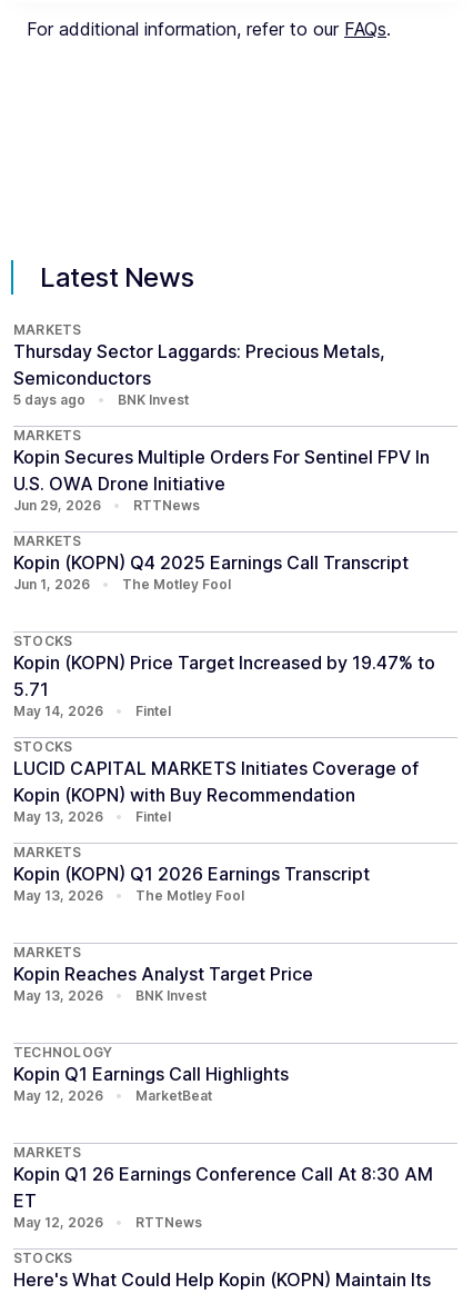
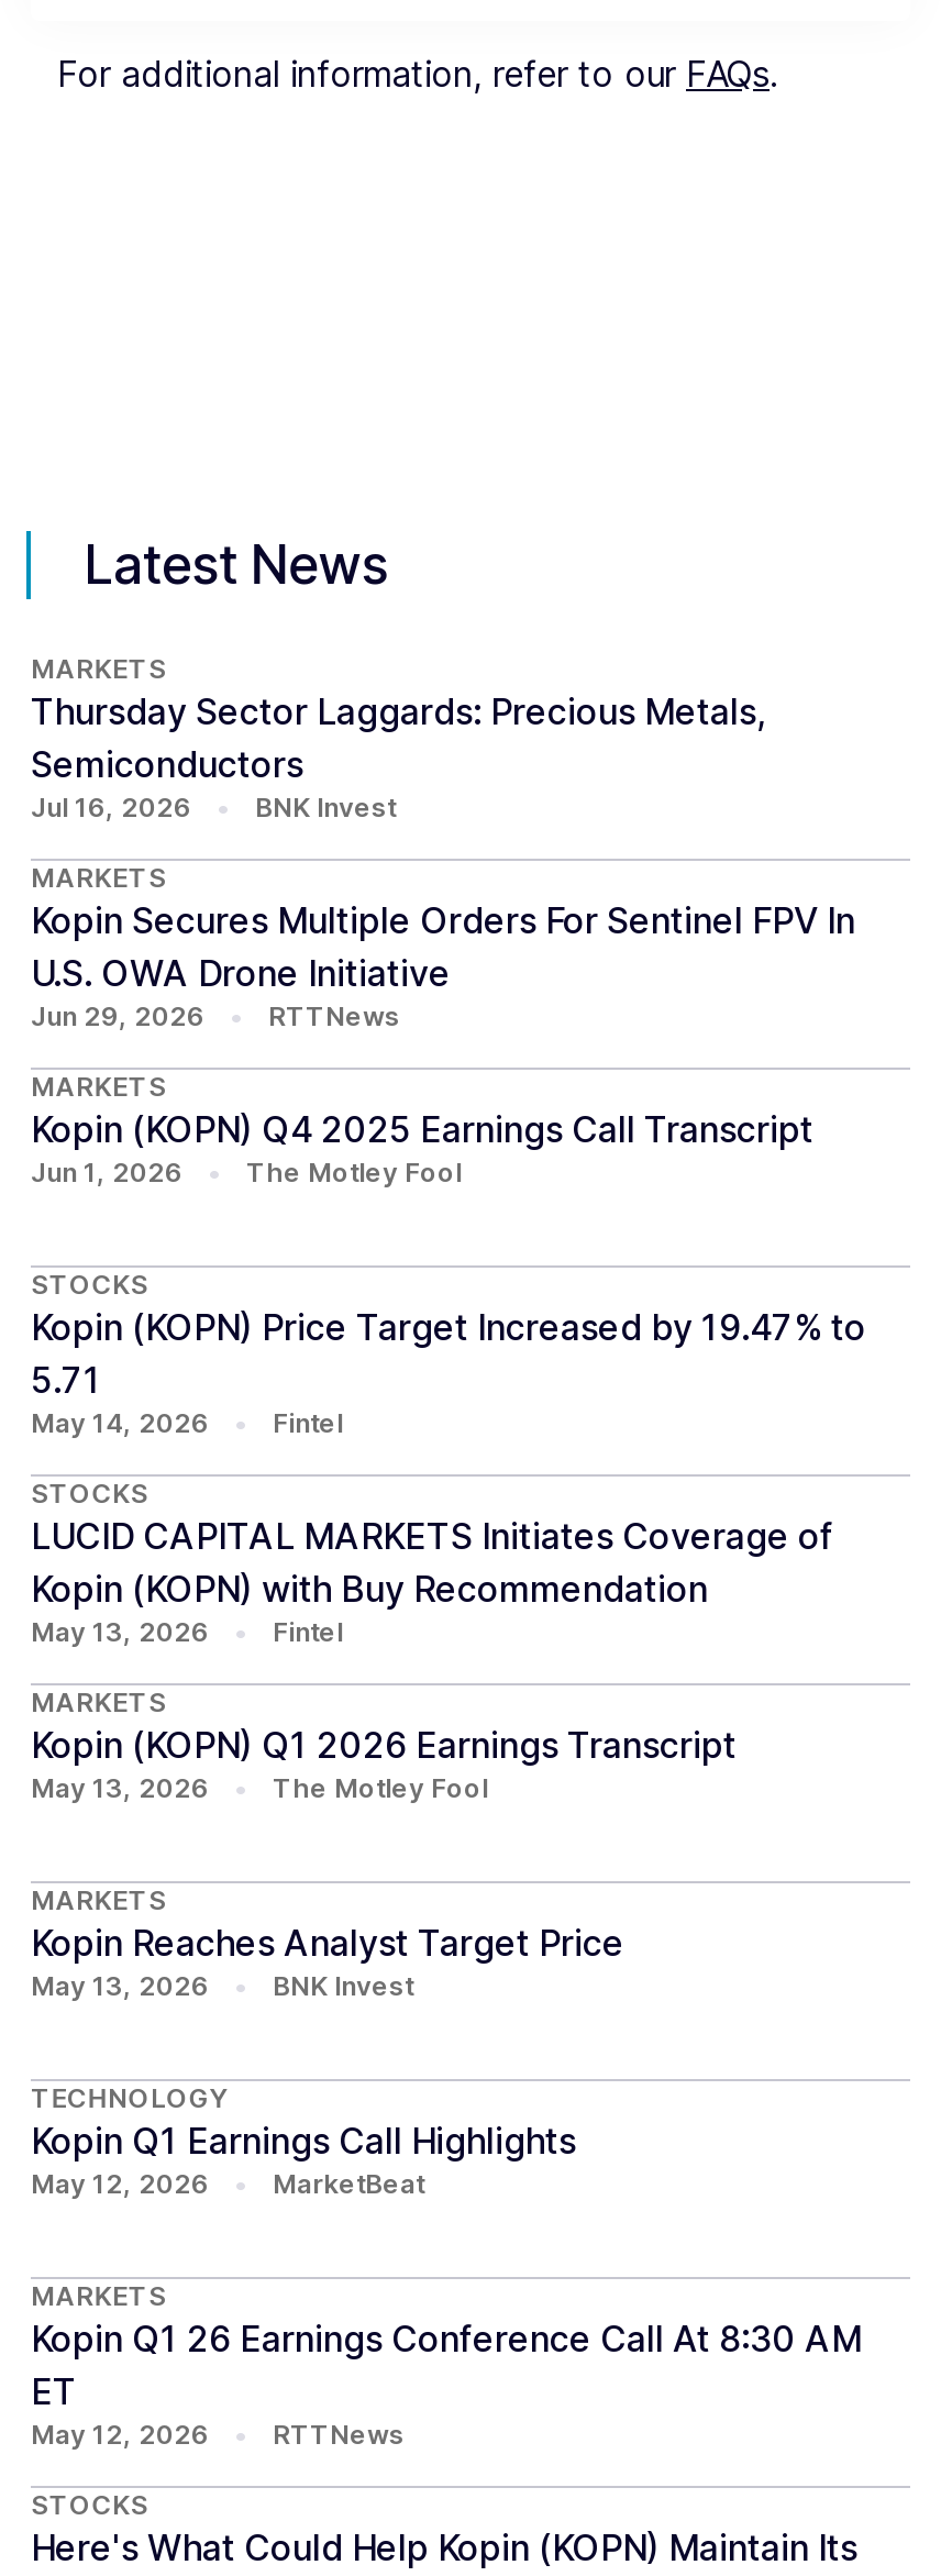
[13,391,85,408] 5 days ago -> [31,791,191,823] Jul 16, 2026

